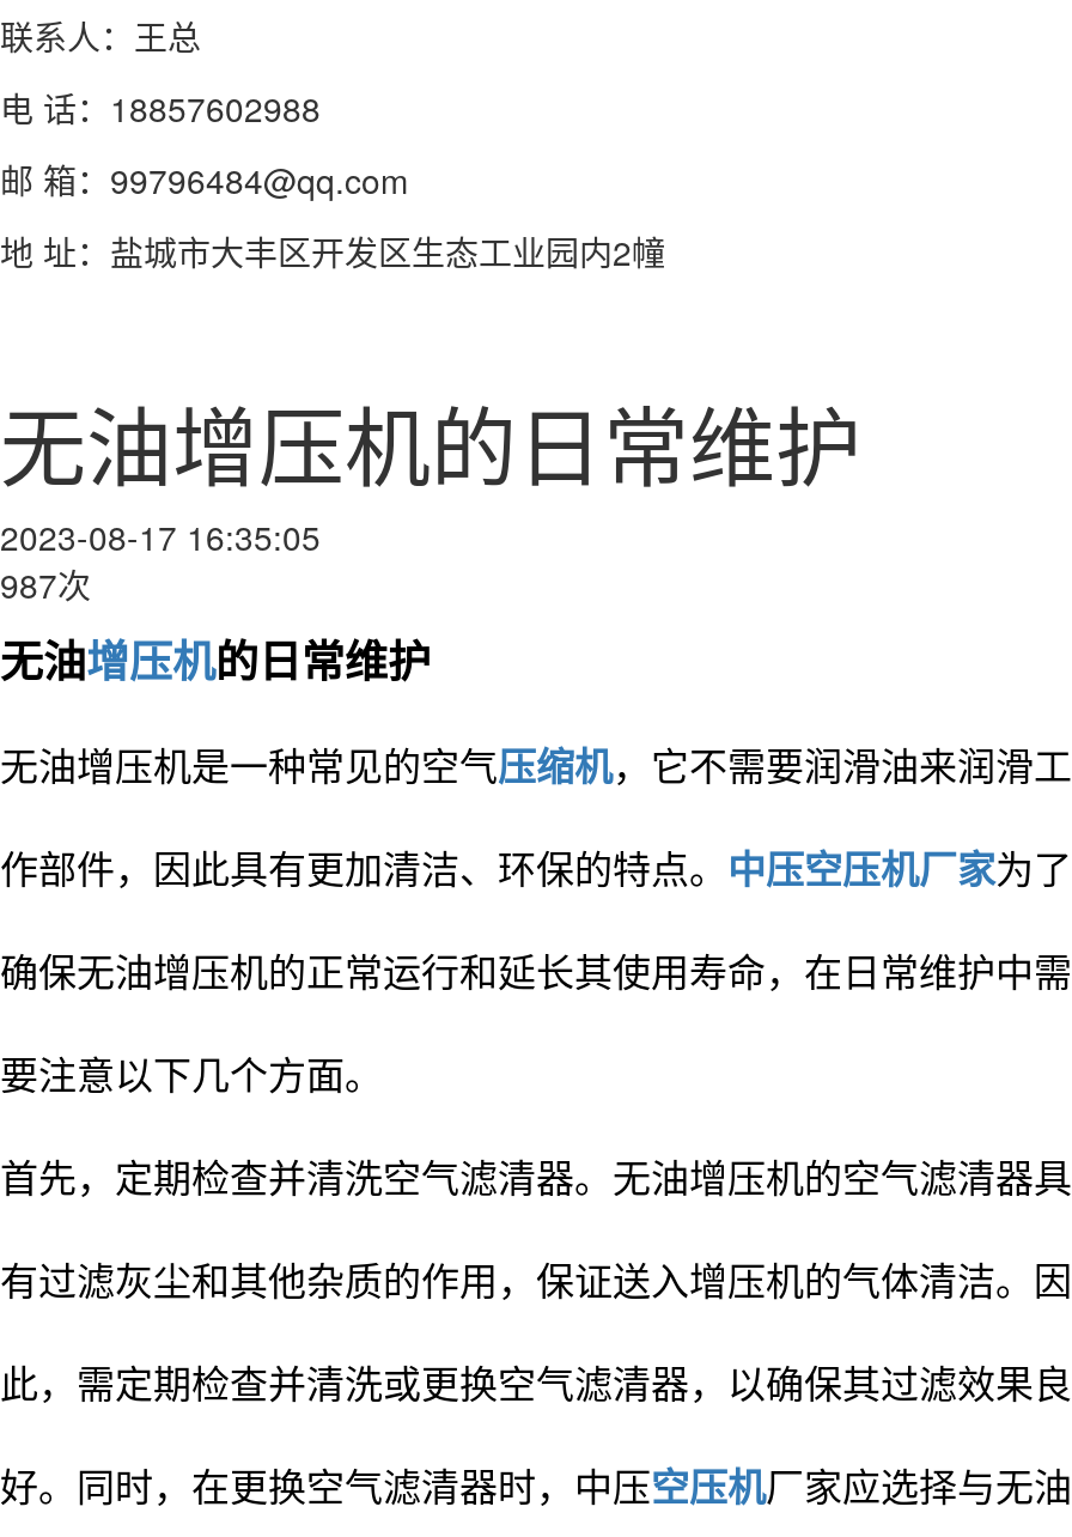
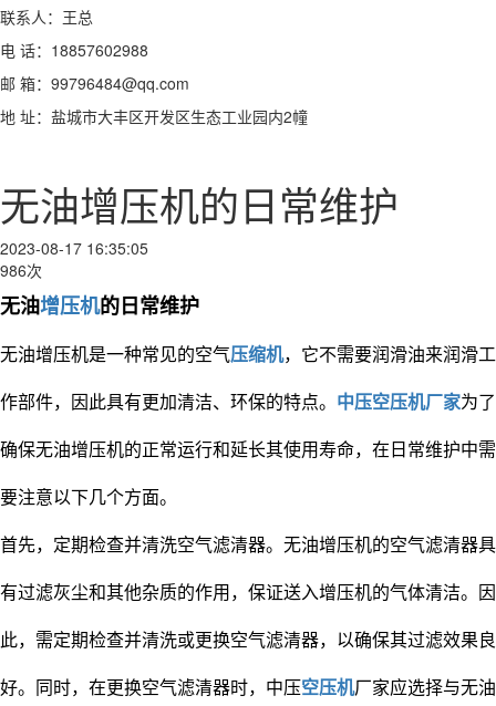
[0,559,91,607] 987次 -> [0,259,42,281] 986次

